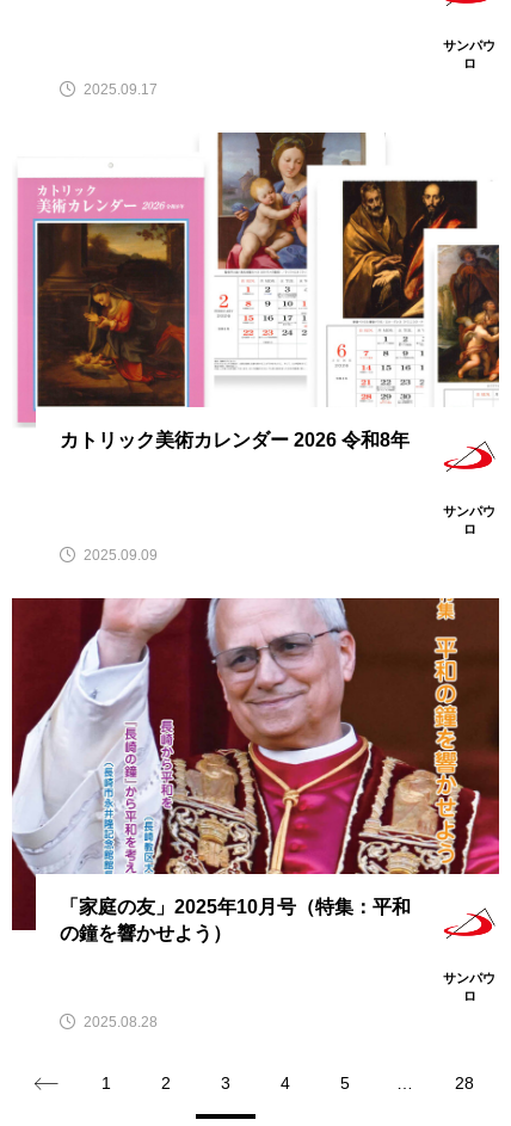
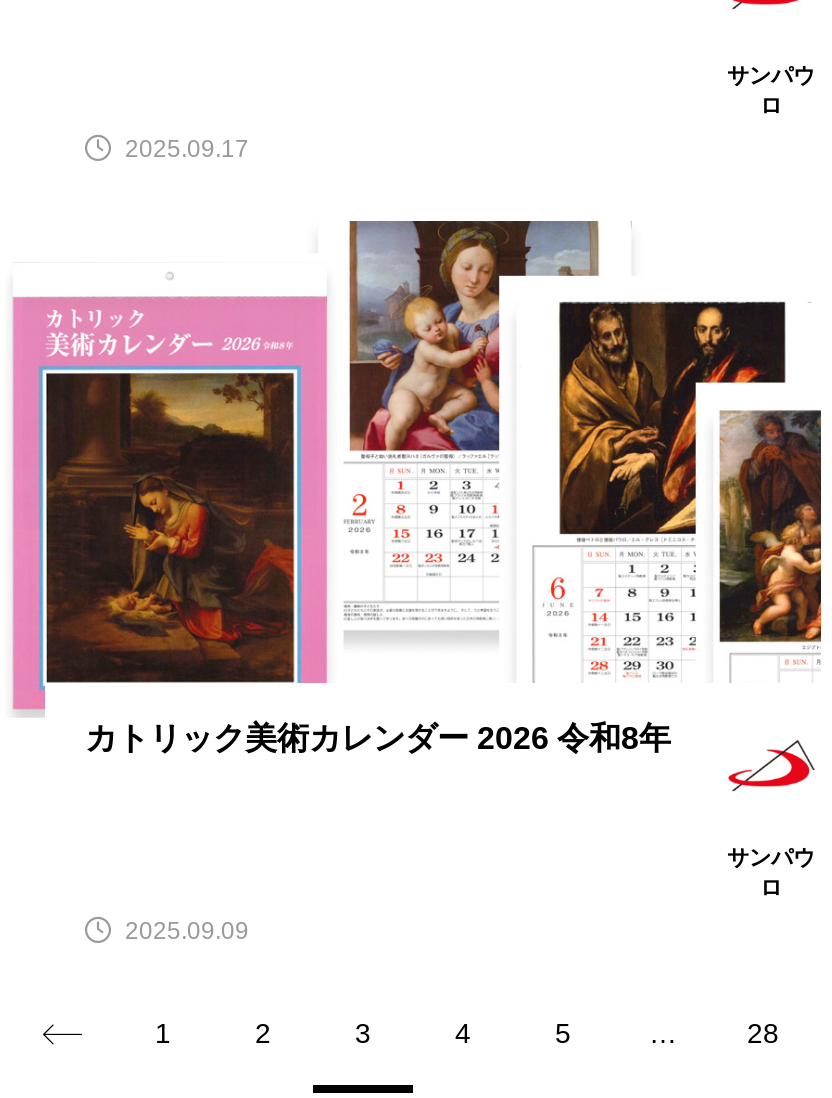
[11,597,500,1030] [image] | 「家庭の友」2025年10月号（特集：平和 | の鐘を響かせよう） | サンパウ | ロ | 2025.08.28 -> none

